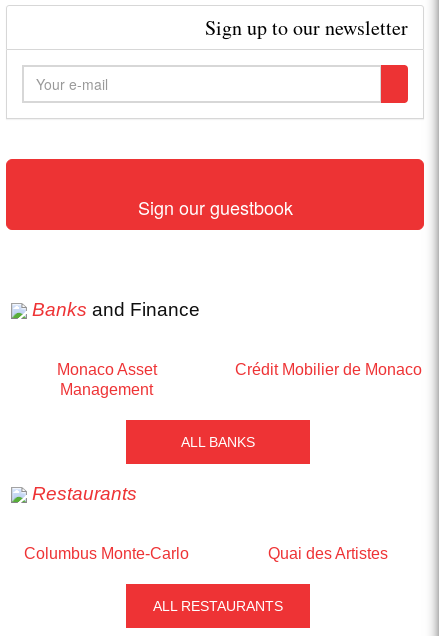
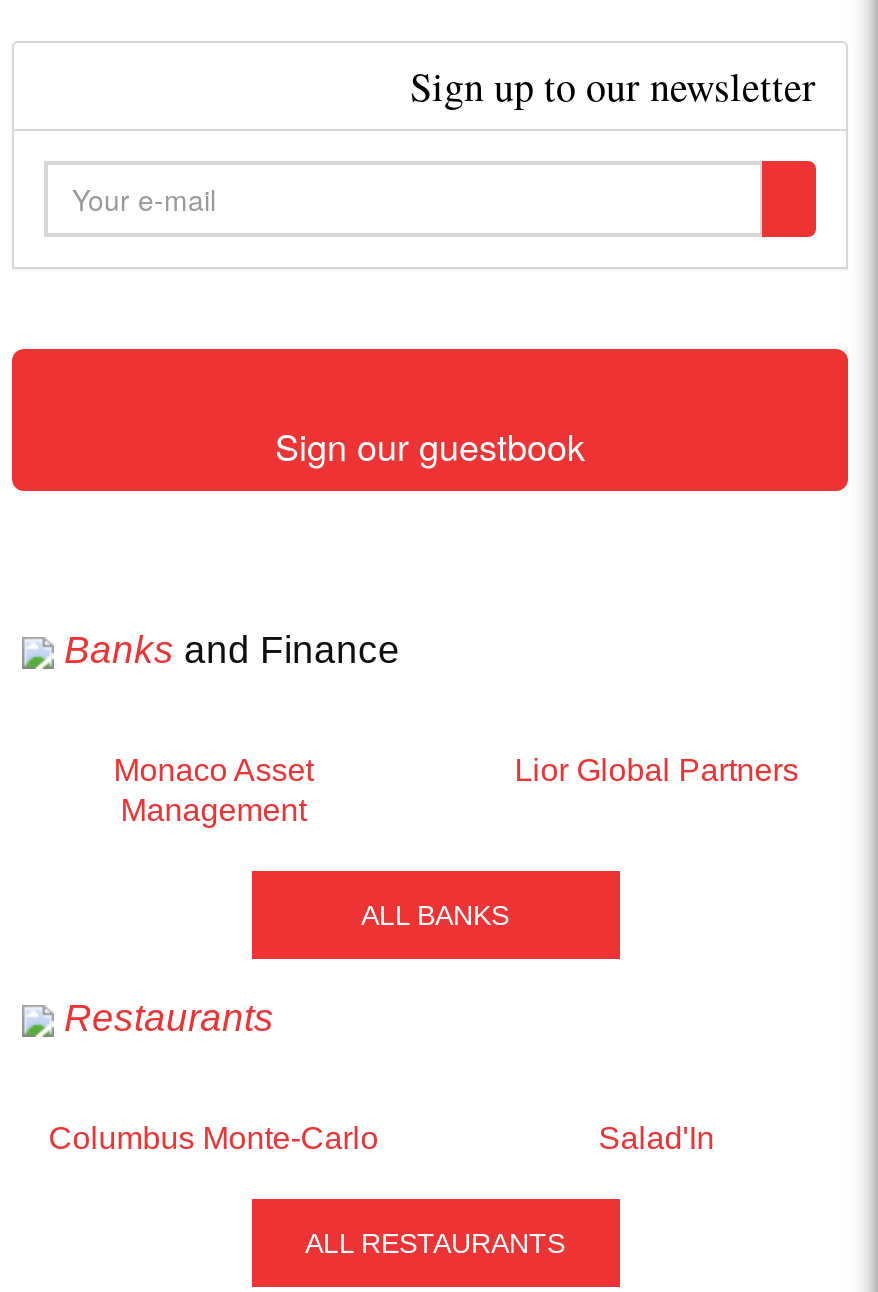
[235,361,422,378] Crédit Mobilier de Monaco -> [514,752,798,786] Lior Global Partners
[268,545,388,562] Quai des Artistes -> [598,1120,714,1154] Salad'In

